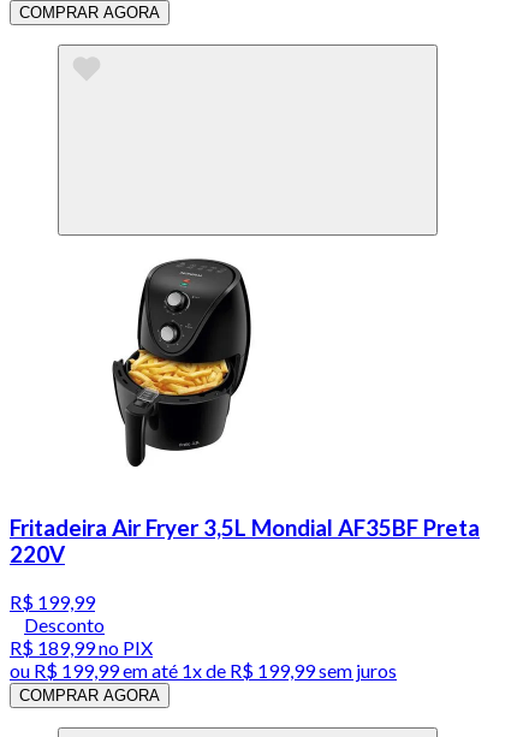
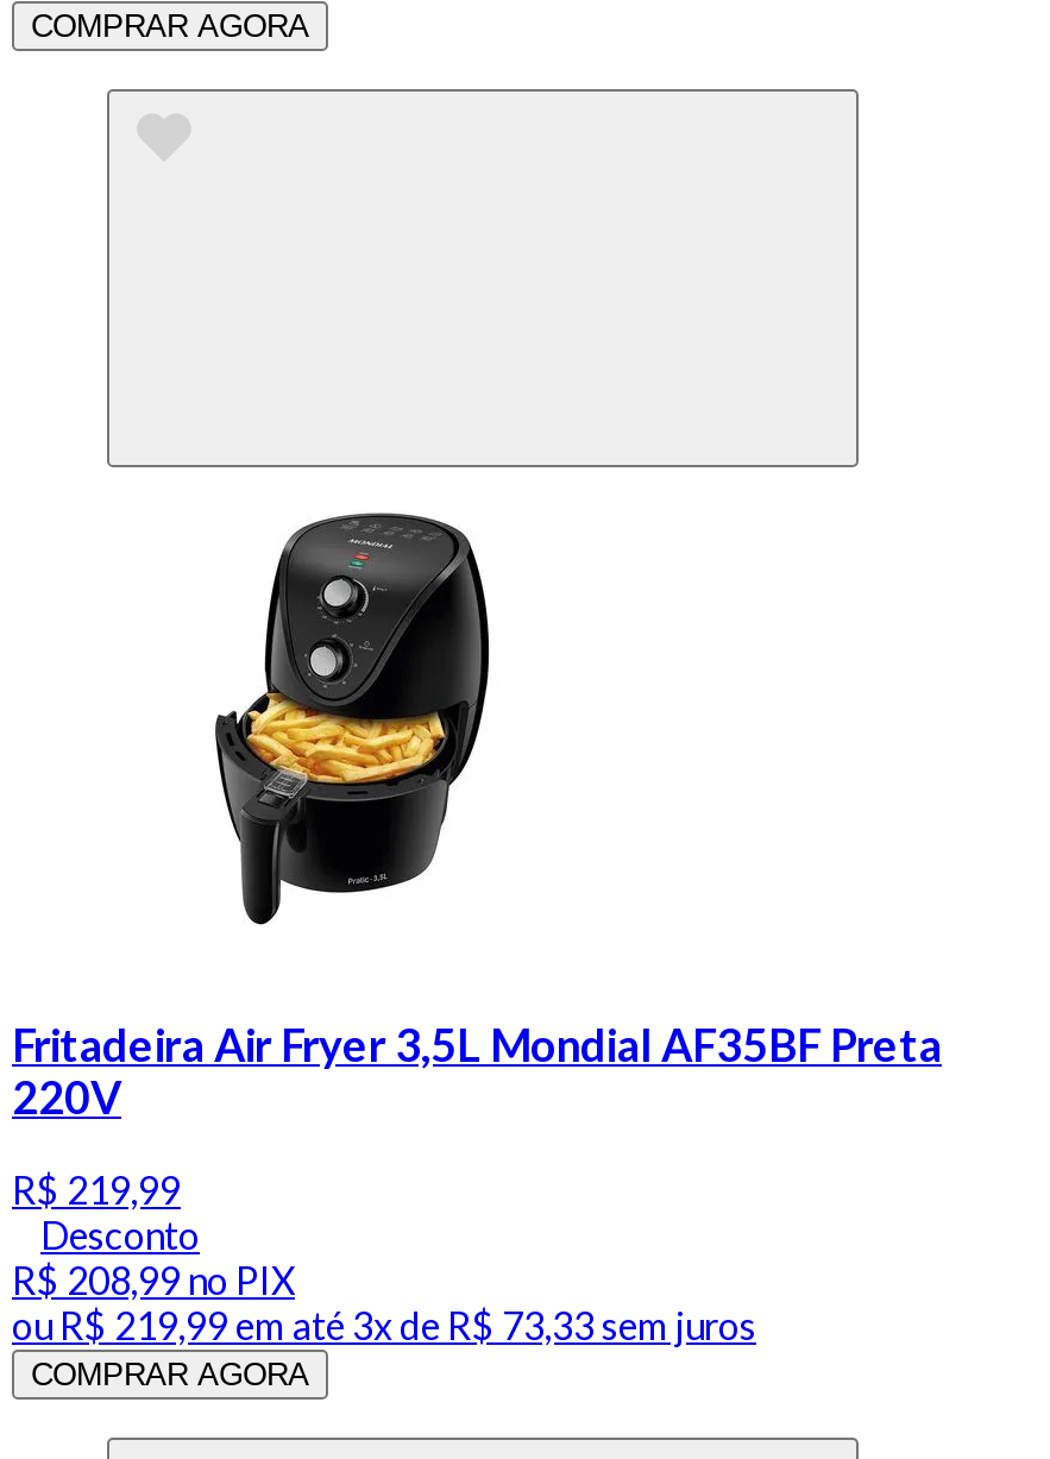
[10,590,95,613] R$ 199,99 -> [12,1167,181,1212] R$ 219,99
[10,636,153,659] R$ 189,99 no PIX -> [12,1258,295,1303] R$ 208,99 no PIX
[10,659,397,681] ou R$ 199,99 em até 1x de R$ 199,99 sem juros -> [12,1303,756,1348] ou R$ 219,99 em até 3x de R$ 73,33 sem juros

